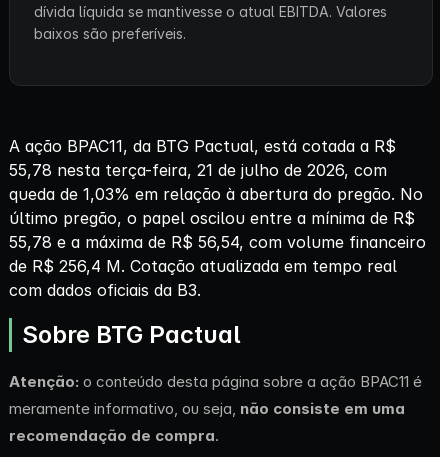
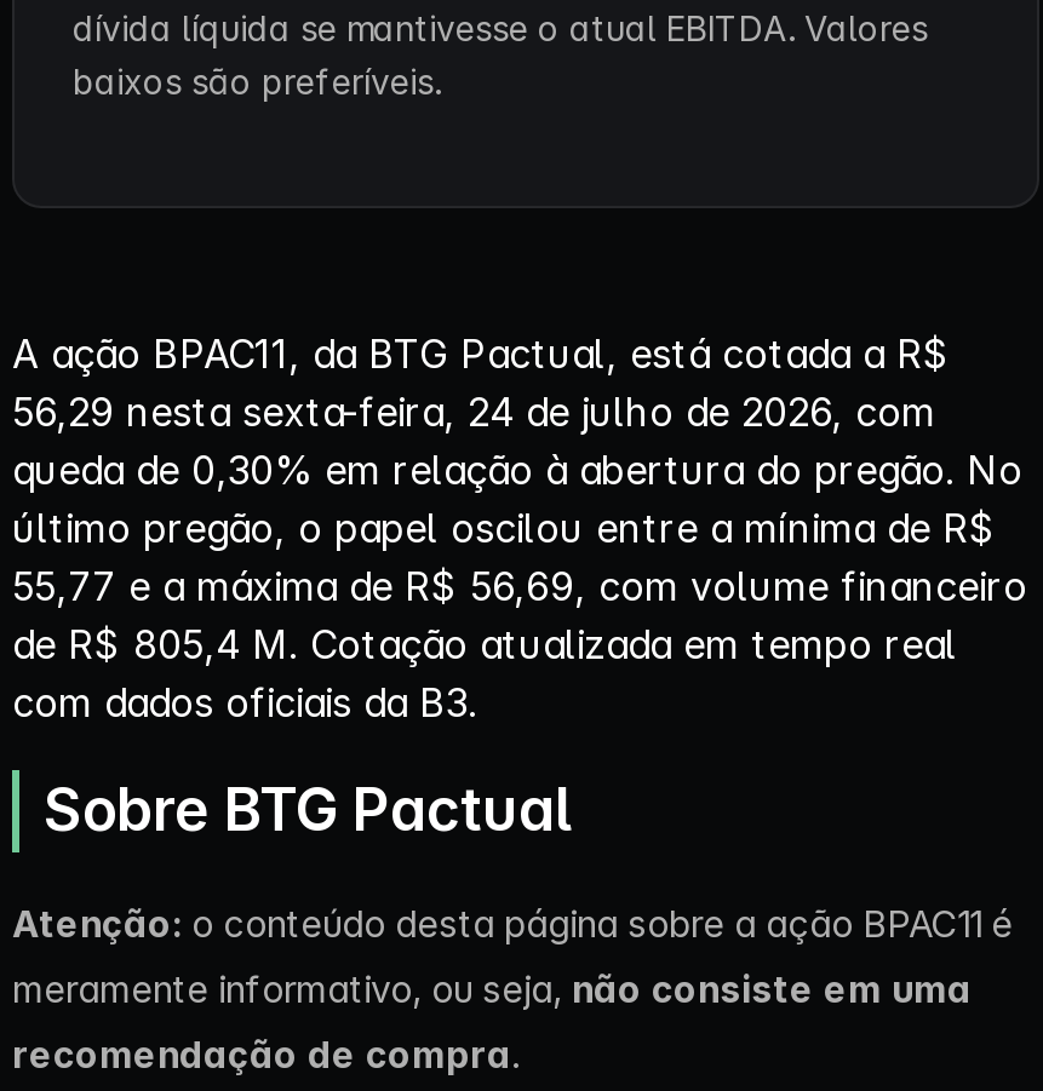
[9,160,387,180] 55,78 nesta terça-feira, 21 de julho de 2026, com -> [12,387,935,436] 56,29 nesta sexta-feira, 24 de julho de 2026, com
[9,184,423,204] queda de 1,03% em relação à abertura do pregão. No -> [12,446,1022,494] queda de 0,30% em relação à abertura do pregão. No
[9,232,426,252] 55,78 e a máxima de R$ 56,54, com volume financeiro -> [12,562,1027,610] 55,77 e a máxima de R$ 56,69, com volume financeiro
[9,256,397,276] de R$ 256,4 M. Cotação atualizada em tempo real -> [12,620,957,668] de R$ 805,4 M. Cotação atualizada em tempo real

